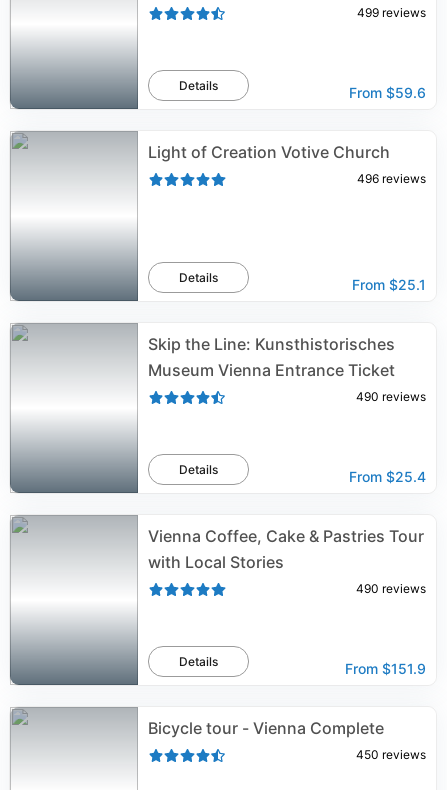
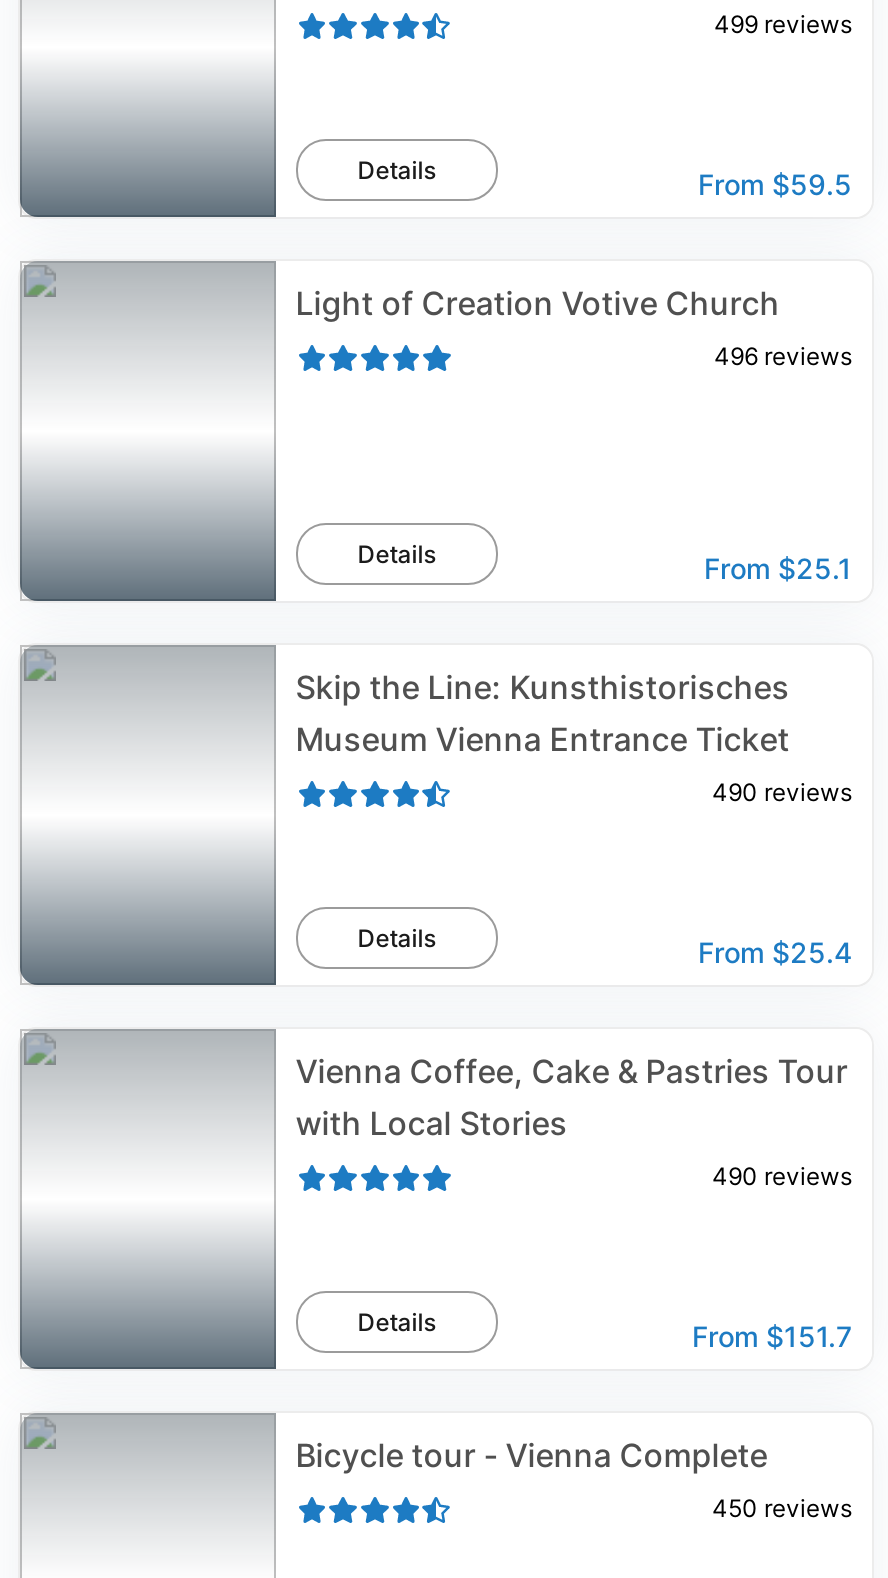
[349,84,426,101] From $59.6 -> [698,167,852,201] From $59.5
[345,660,426,677] From $151.9 -> [692,1319,852,1353] From $151.7

